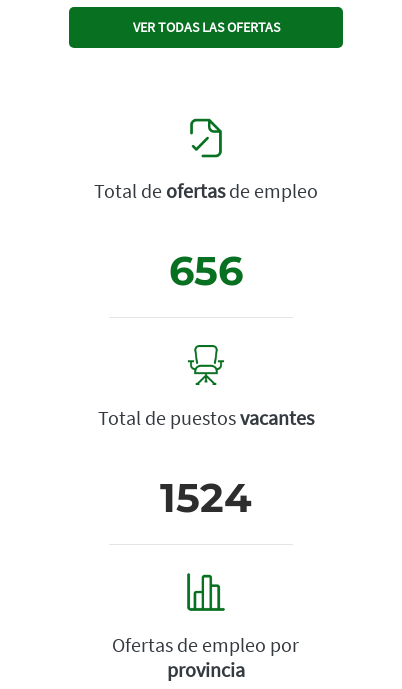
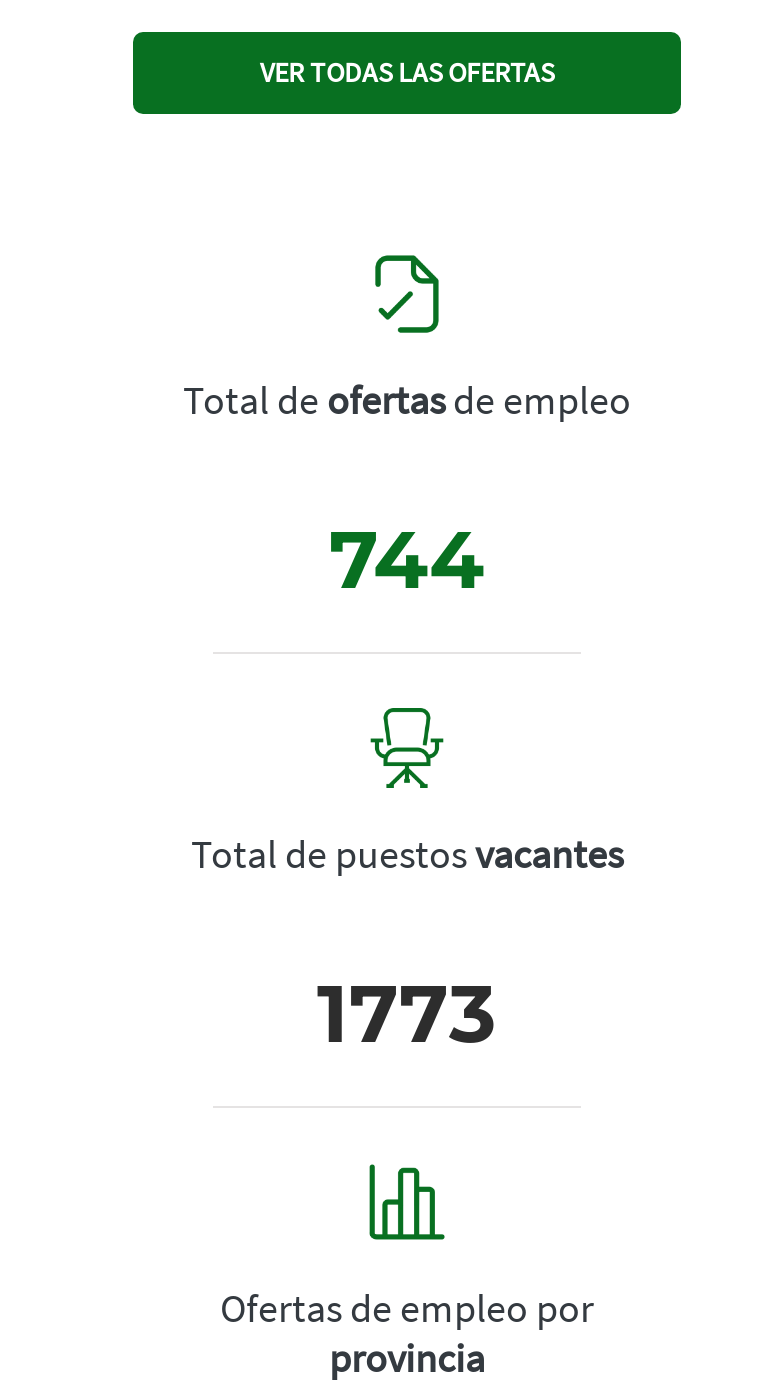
[169,246,243,295] 656 -> [329,510,485,608] 744
[160,473,252,522] 1524 -> [317,964,497,1062] 1773

